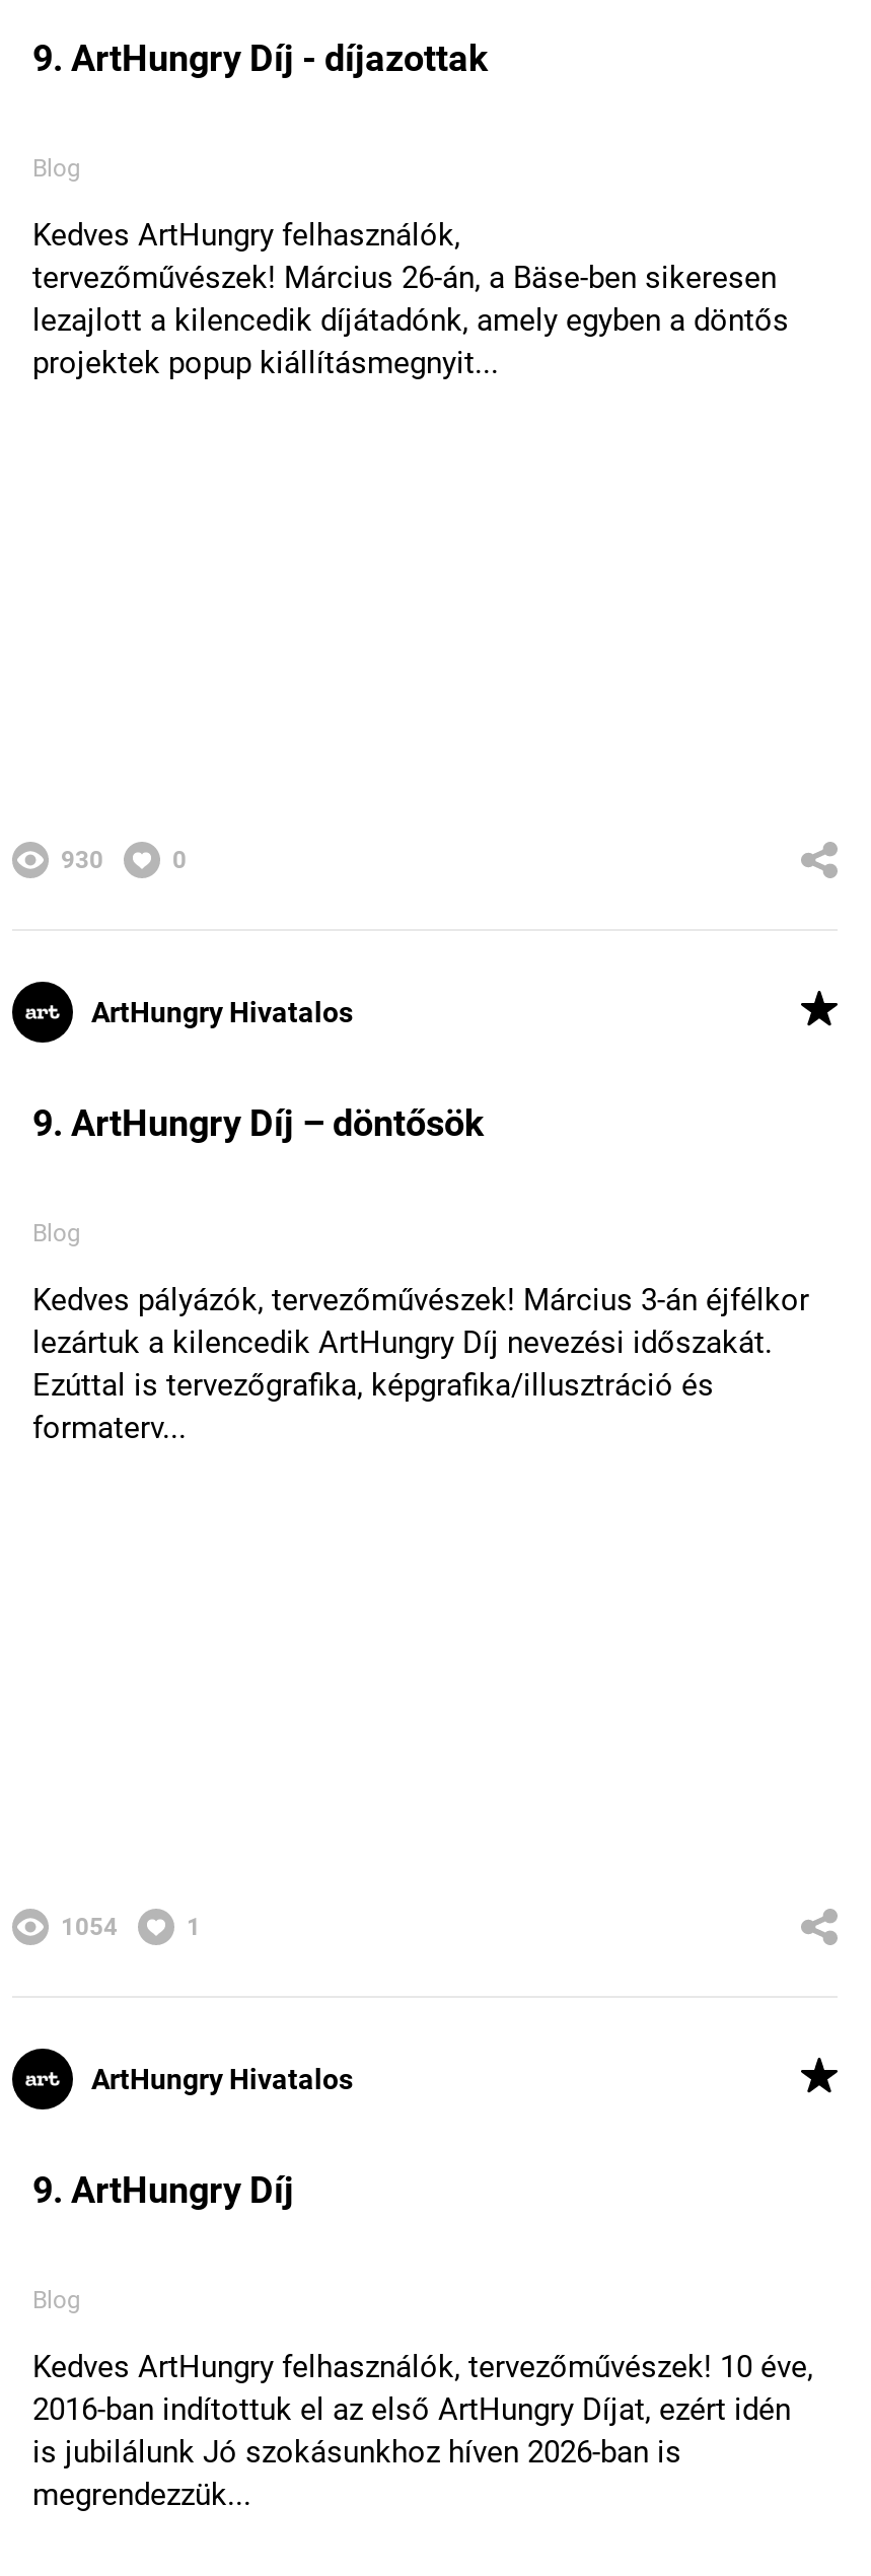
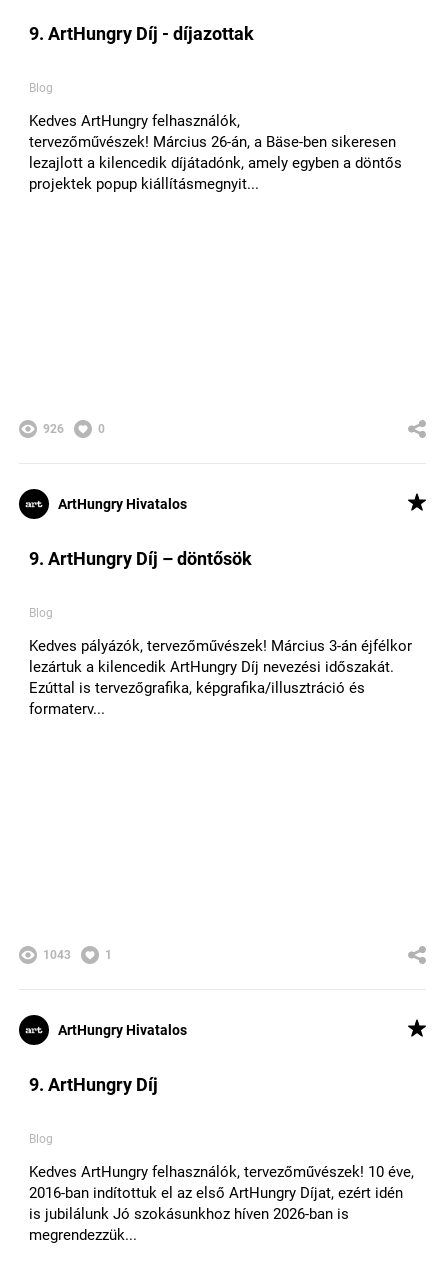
[61,847,103,875] 930 -> [43,422,64,436] 926
[61,1912,118,1940] 1054 -> [43,948,71,962] 1043

